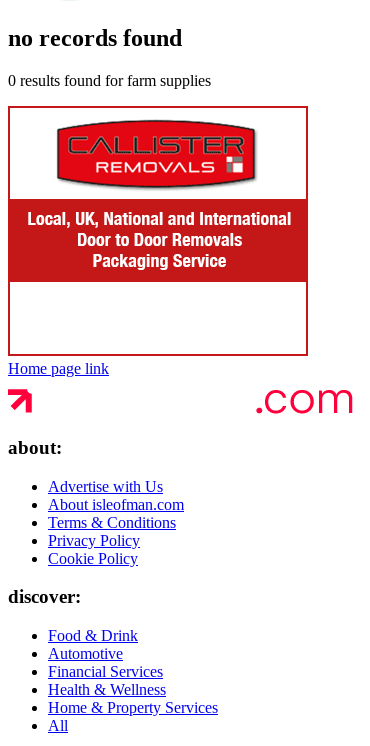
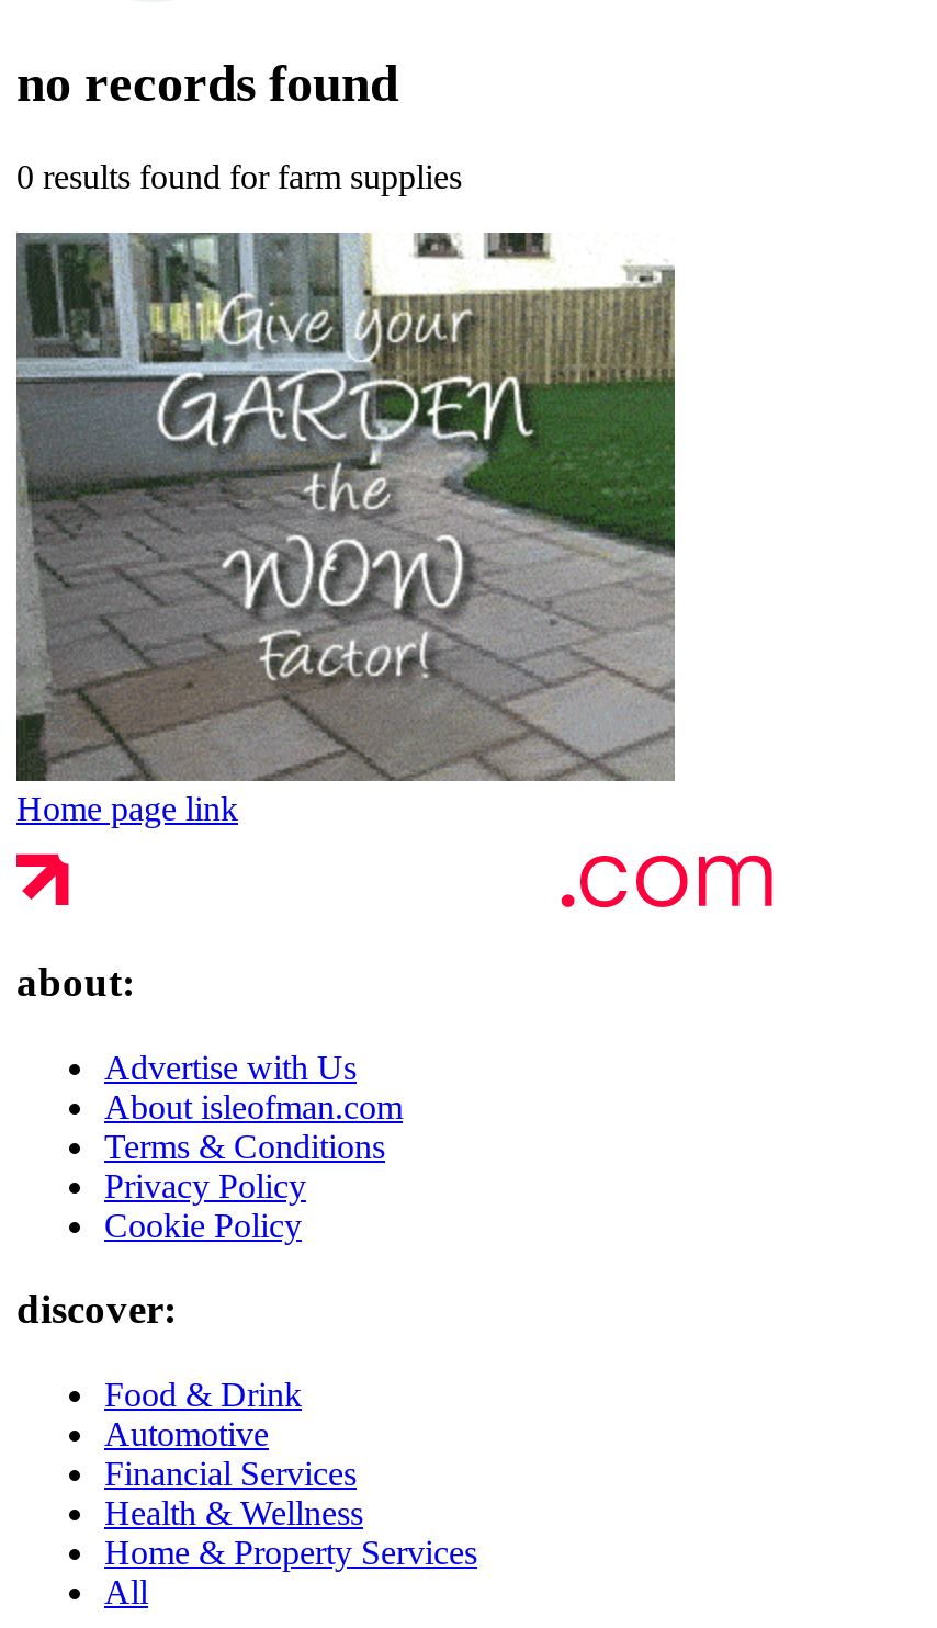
[7,105,309,357] [image] -> [14,230,677,783] [image]

